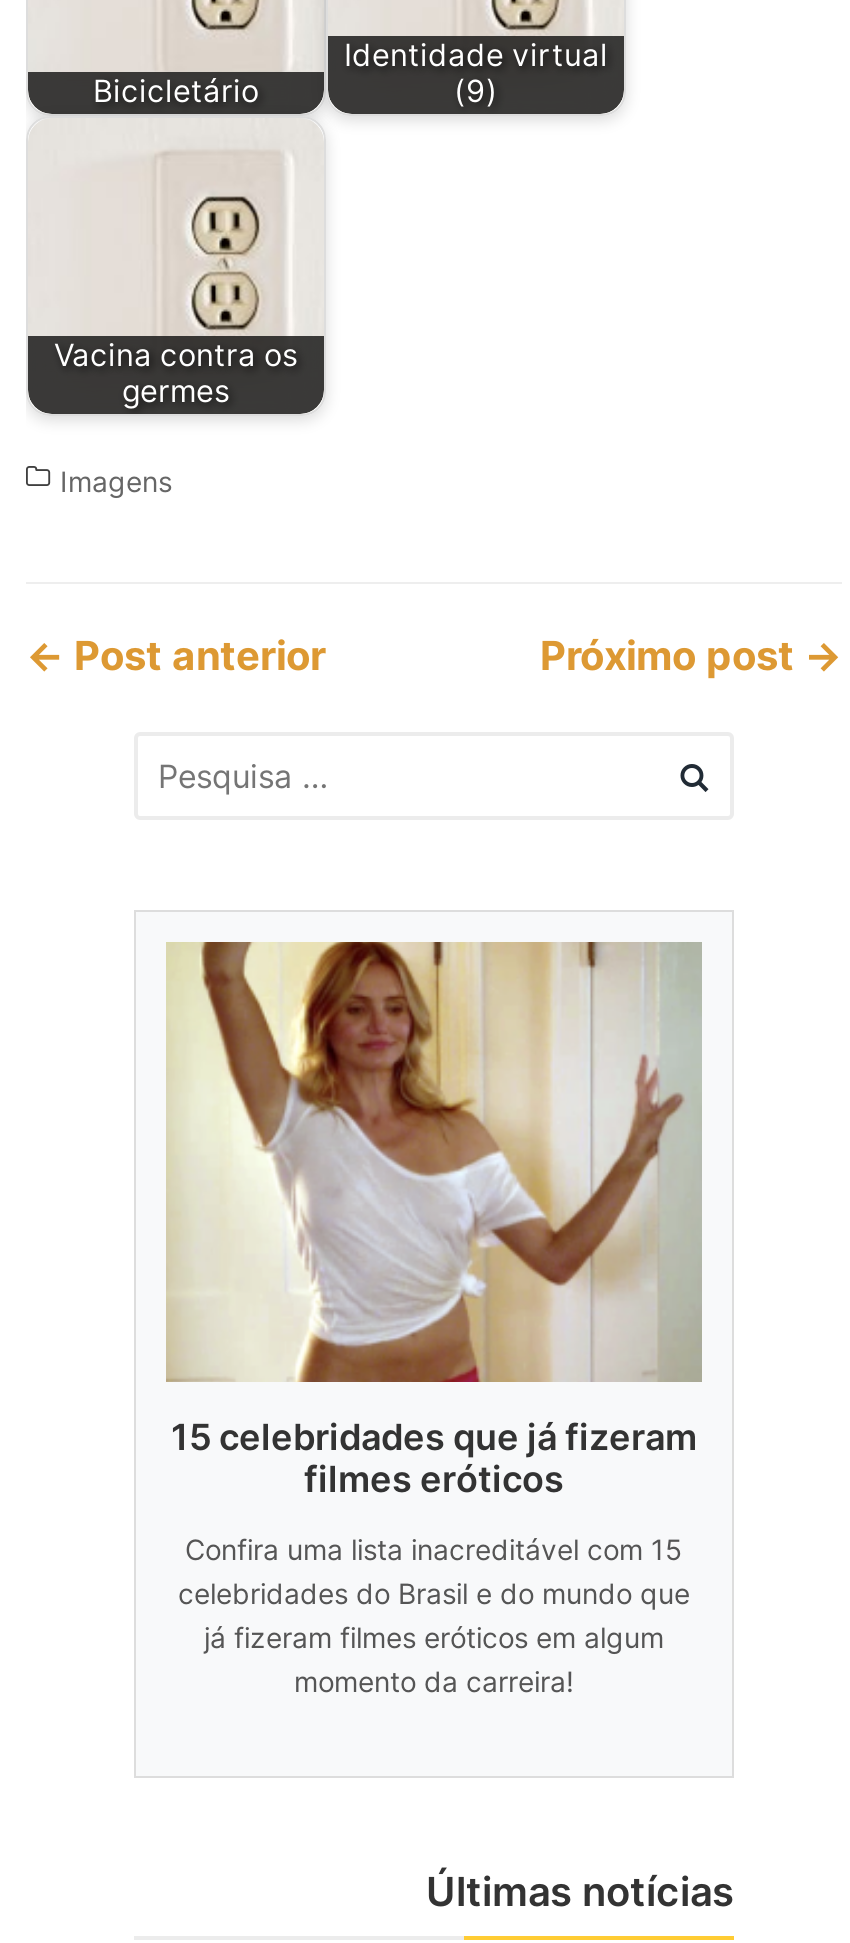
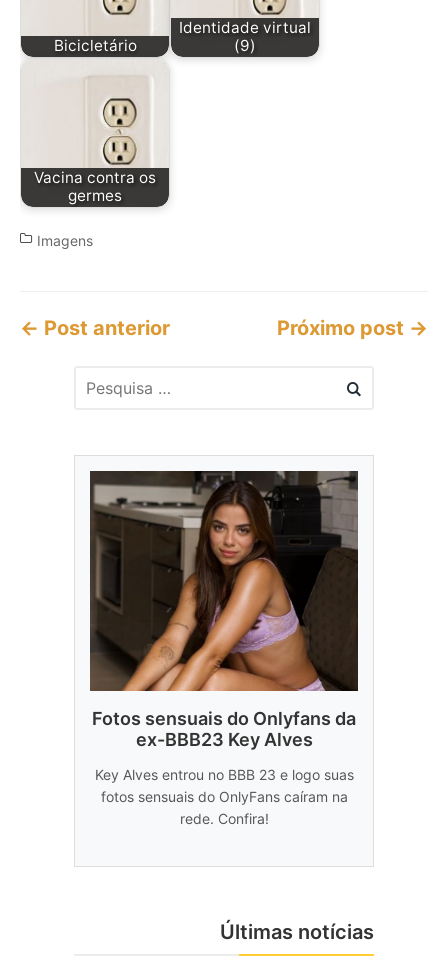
[166,940,702,1500] [image] | 15 celebridades que já fizeram | filmes eróticos -> [89,470,358,750] [image] | Fotos sensuais do Onlyfans da | ex-BBB23 Key Alves
[178,1532,690,1698] Confira uma lista inacreditável com 15 | celebridades do Brasil e do mundo que | já fizeram filmes eróticos em algum | momento da carreira! -> [94,766,353,827] Key Alves entrou no BBB 23 e logo suas | fotos sensuais do OnlyFans caíram na | rede. Confira!

